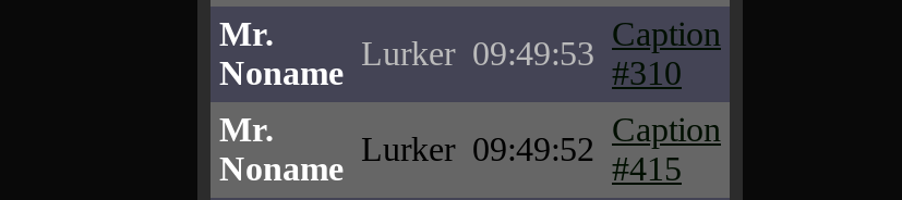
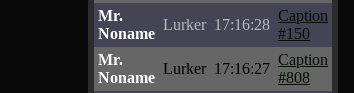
[361,35,594,72] Lurker 09:49:53 -> [163,16,270,33] Lurker 17:16:28
[612,54,682,91] #310 -> [278,25,310,42] #150
[361,130,594,167] Lurker 09:49:52 -> [163,60,270,77] Lurker 17:16:27
[612,150,682,187] #415 -> [278,69,310,86] #808

